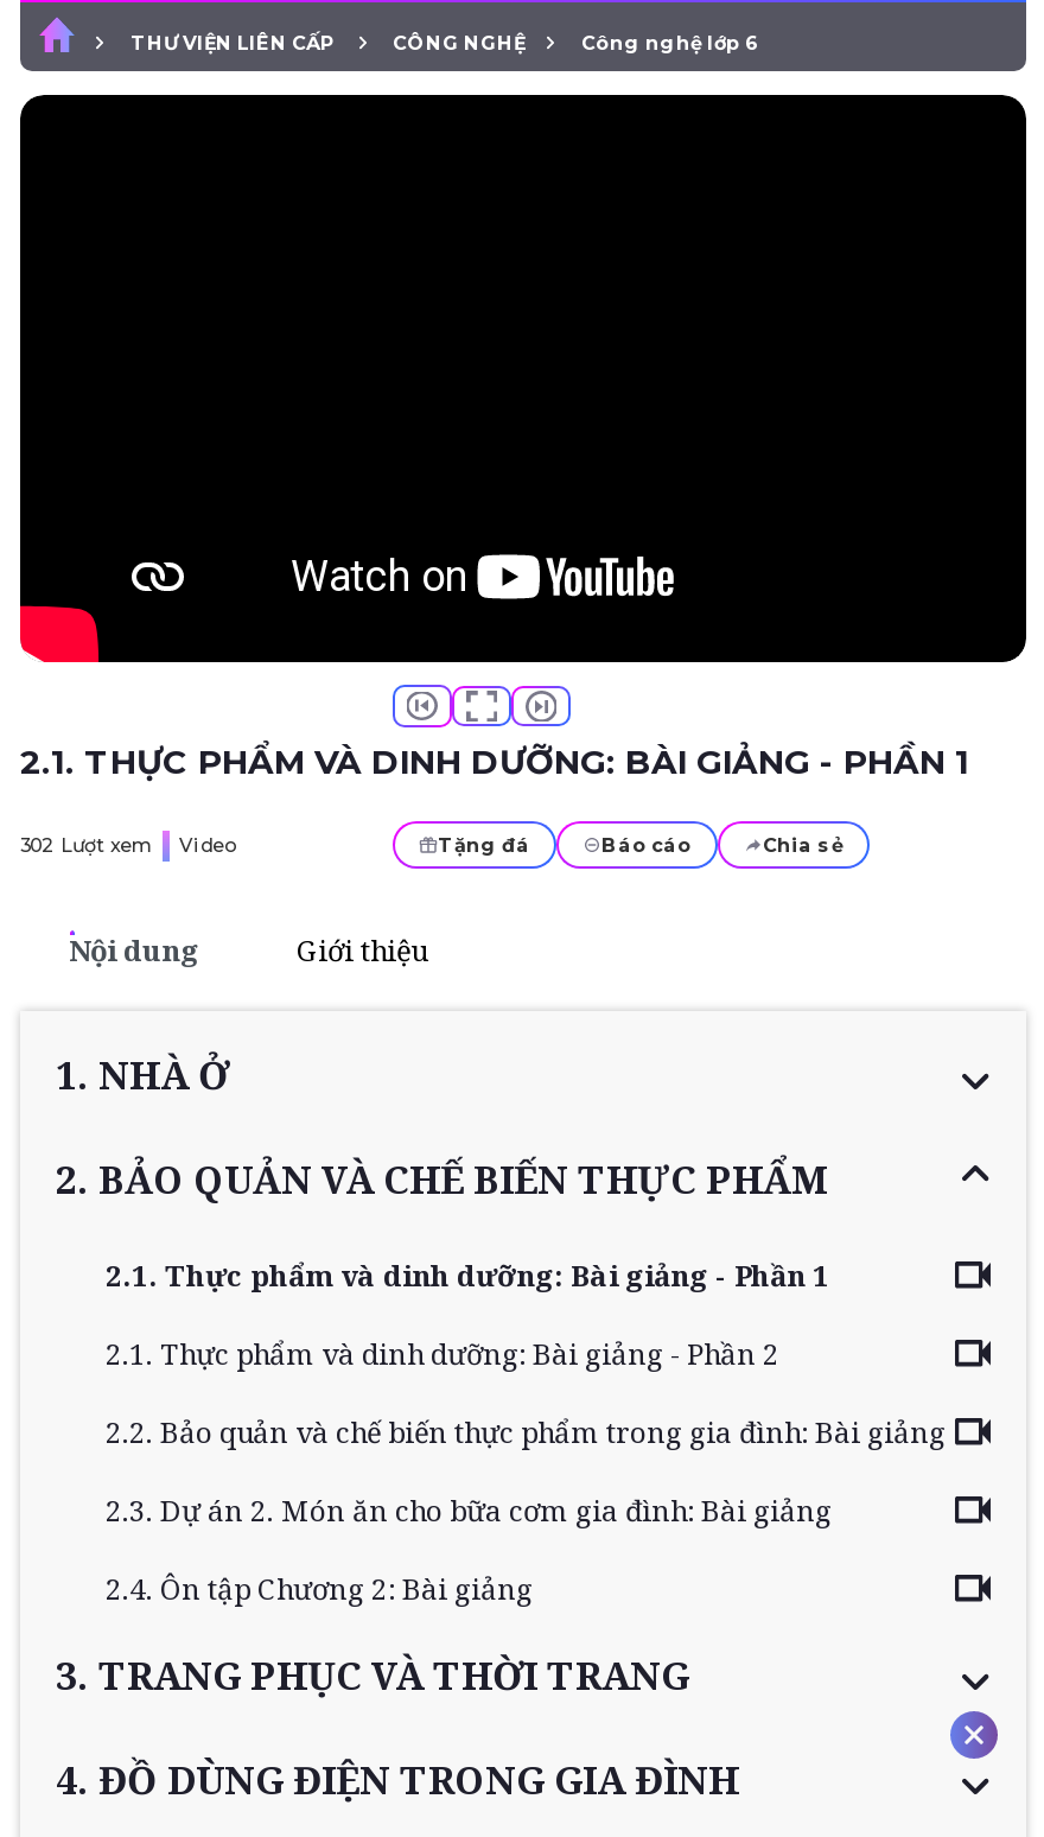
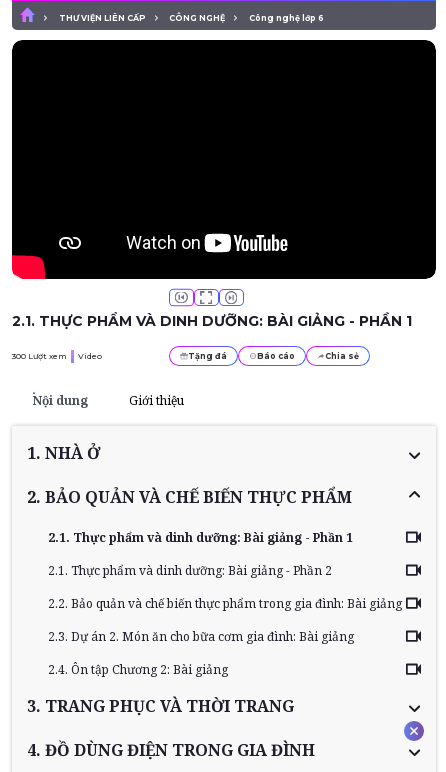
[20,833,236,857] 302 Lượt xem Video -> [12,351,102,361] 300 Lượt xem Video

